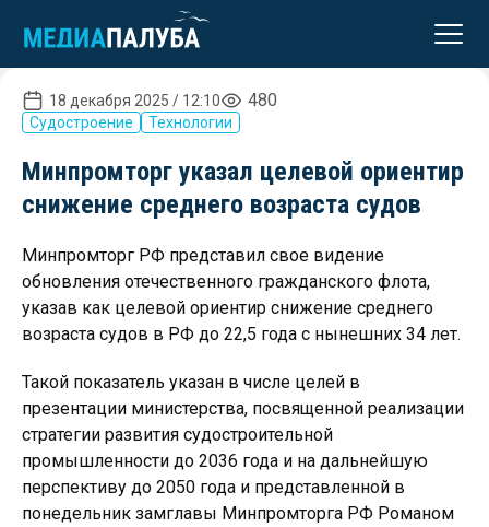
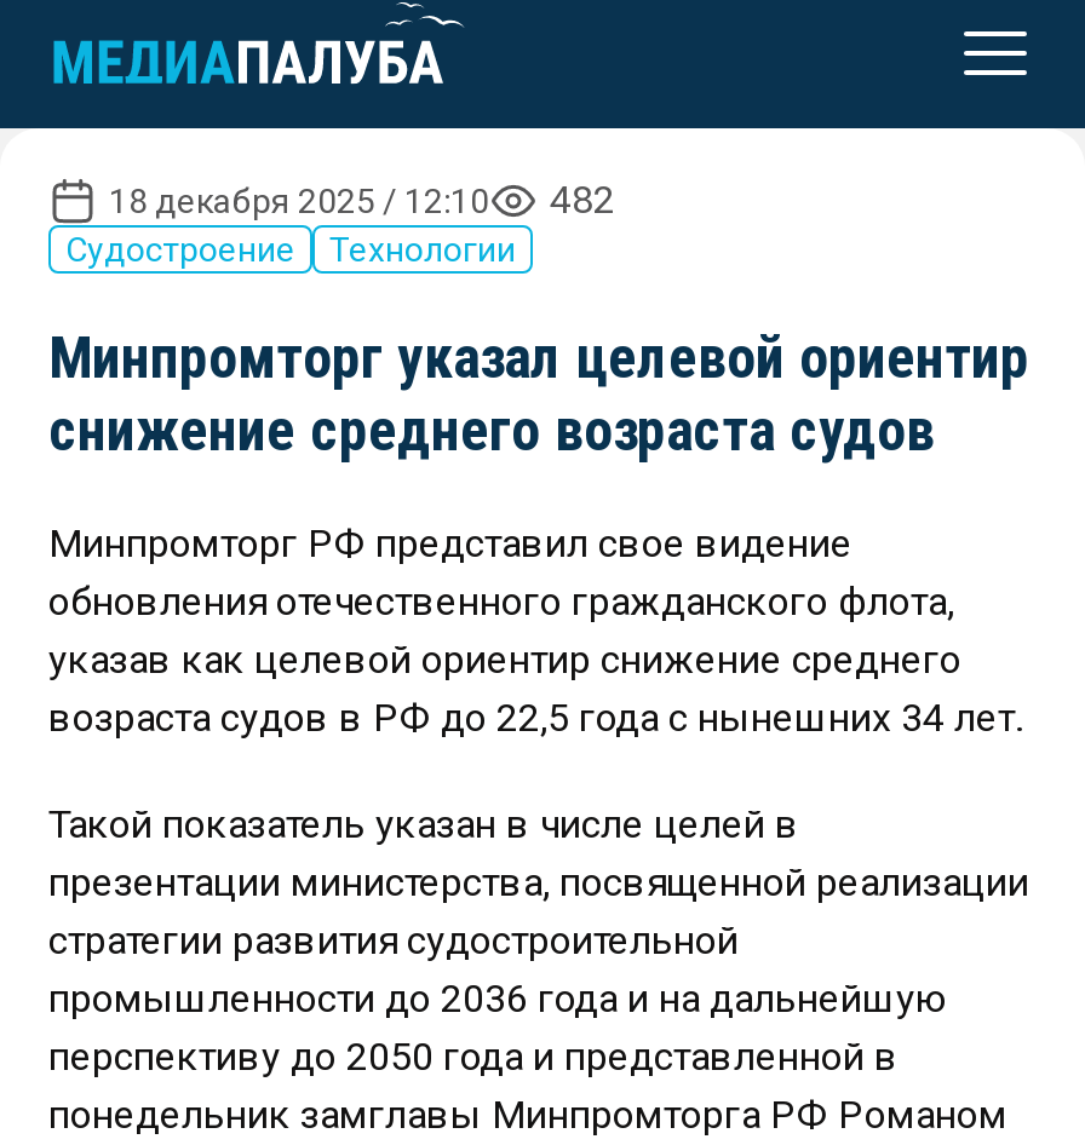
[248,90,277,110] 480 -> [550,177,615,223] 482

